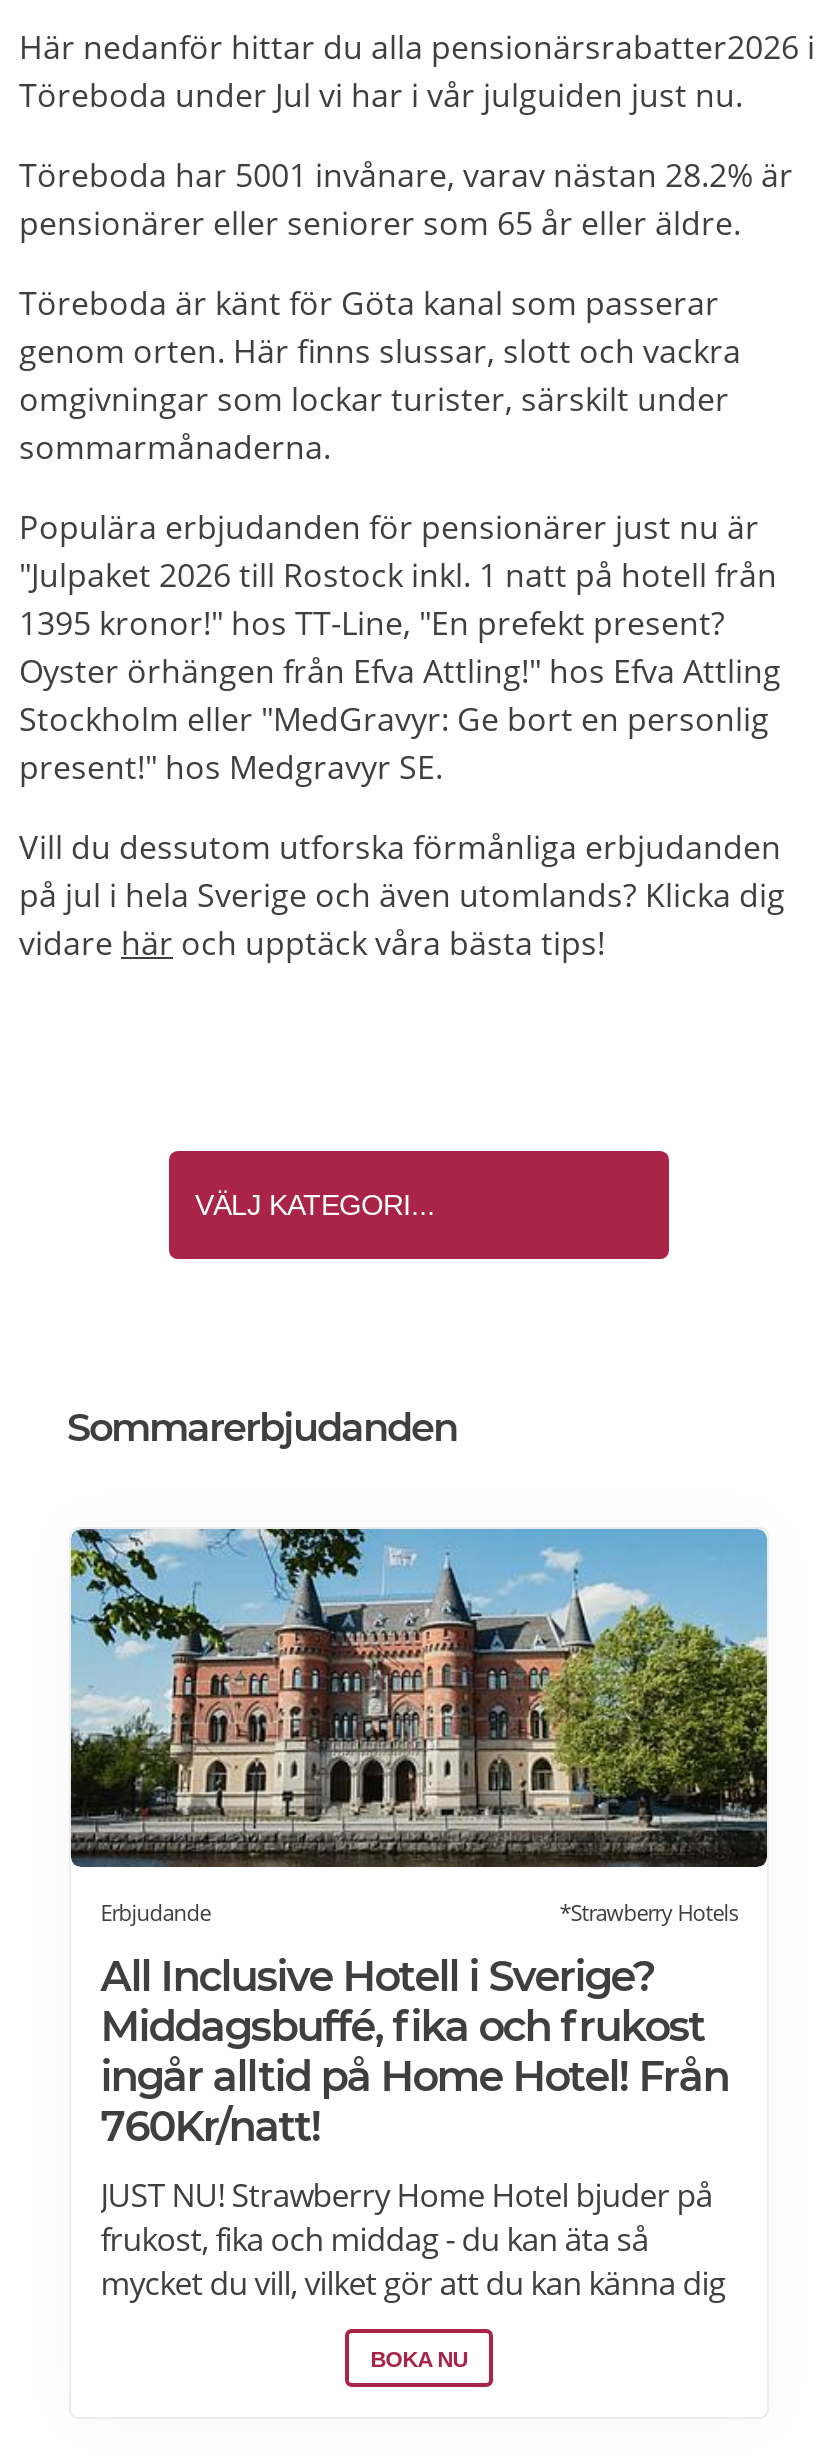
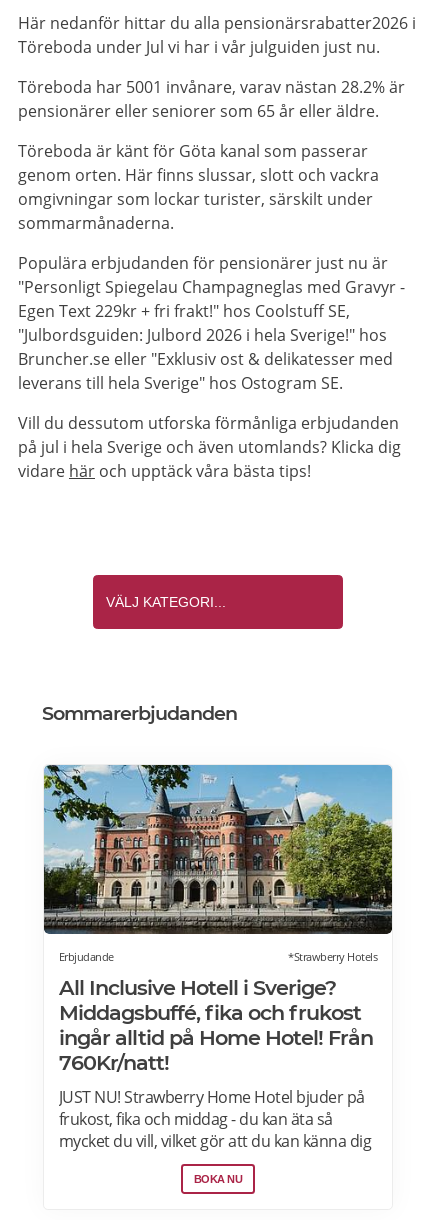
[19,552,781,788] "Julpaket 2026 till Rostock inkl. 1 natt på hotell från | 1395 kronor!" hos TT-Line, "En prefekt present? | Oyster örhängen från Efva Attling!" hos Efva Attling | Stockholm eller "MedGravyr: Ge bort en personlig | present!" hos Medgravyr SE. -> [18,276,405,394] "Personligt Spiegelau Champagneglas med Gravyr - | Egen Text 229kr + fri frakt!" hos Coolstuff SE, | "Julbordsguiden: Julbord 2026 i hela Sverige!" hos | Bruncher.se eller "Exklusiv ost & delikatesser med | leverans till hela Sverige" hos Ostogram SE.

